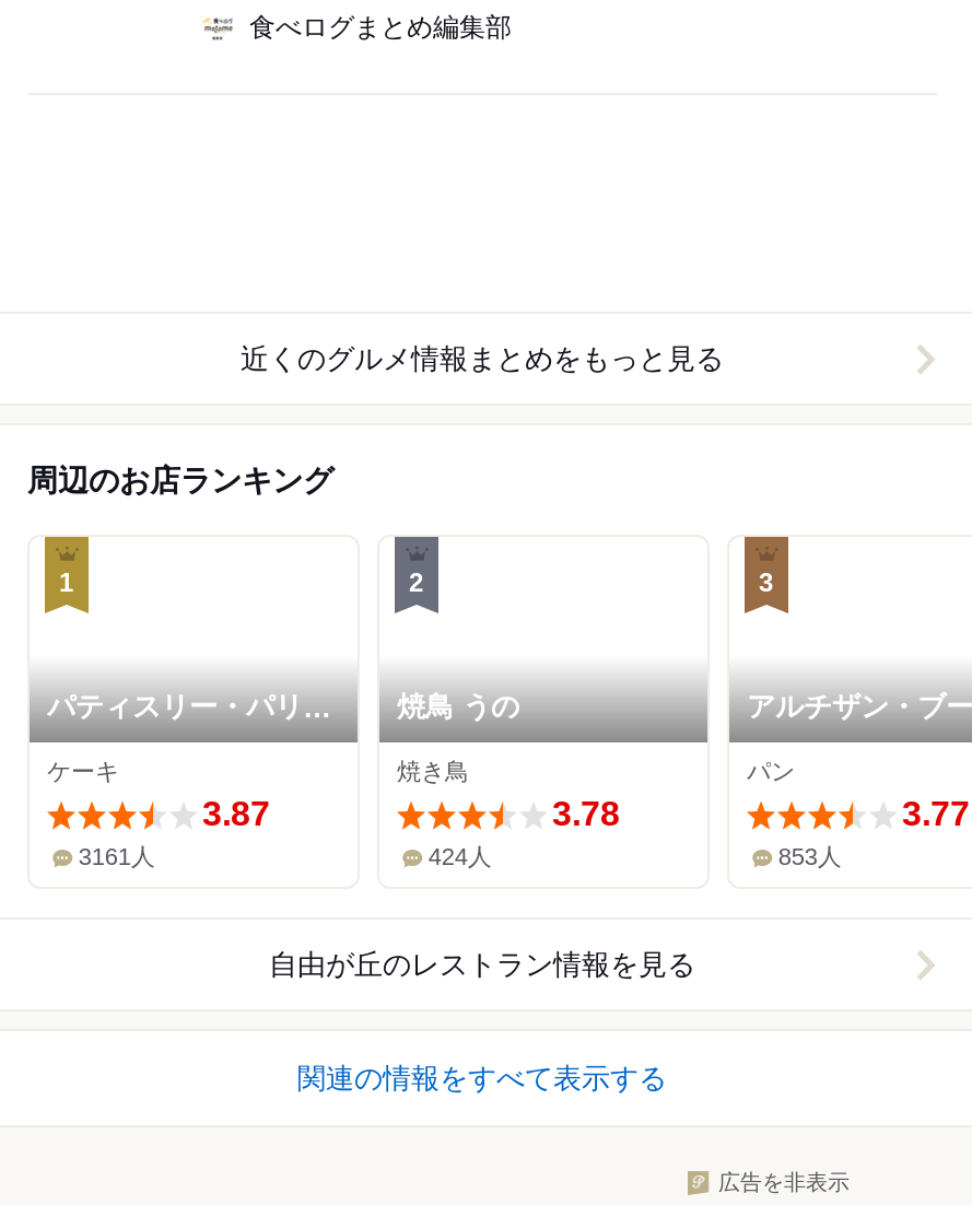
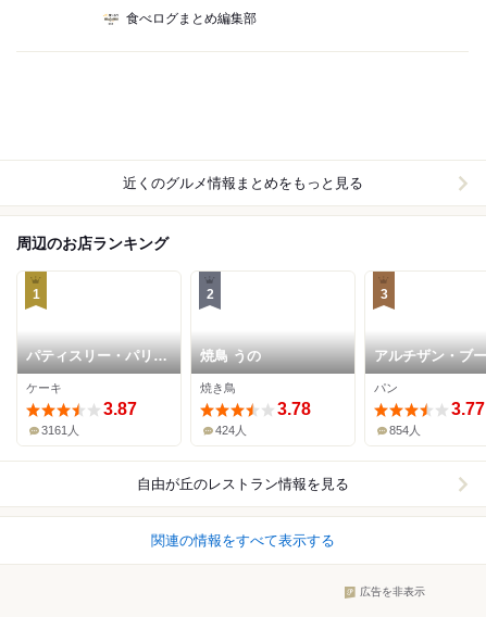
[778,844,842,870] 853人 -> [390,424,421,437] 854人

